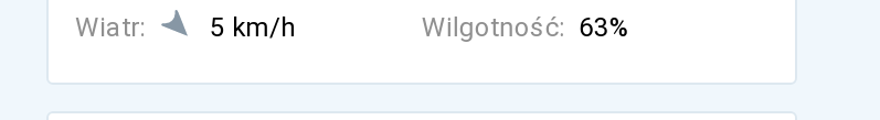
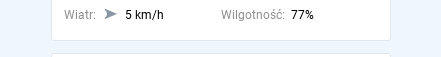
[422,12,629,43] Wilgotność: 63% -> [221,8,314,22] Wilgotność: 77%

